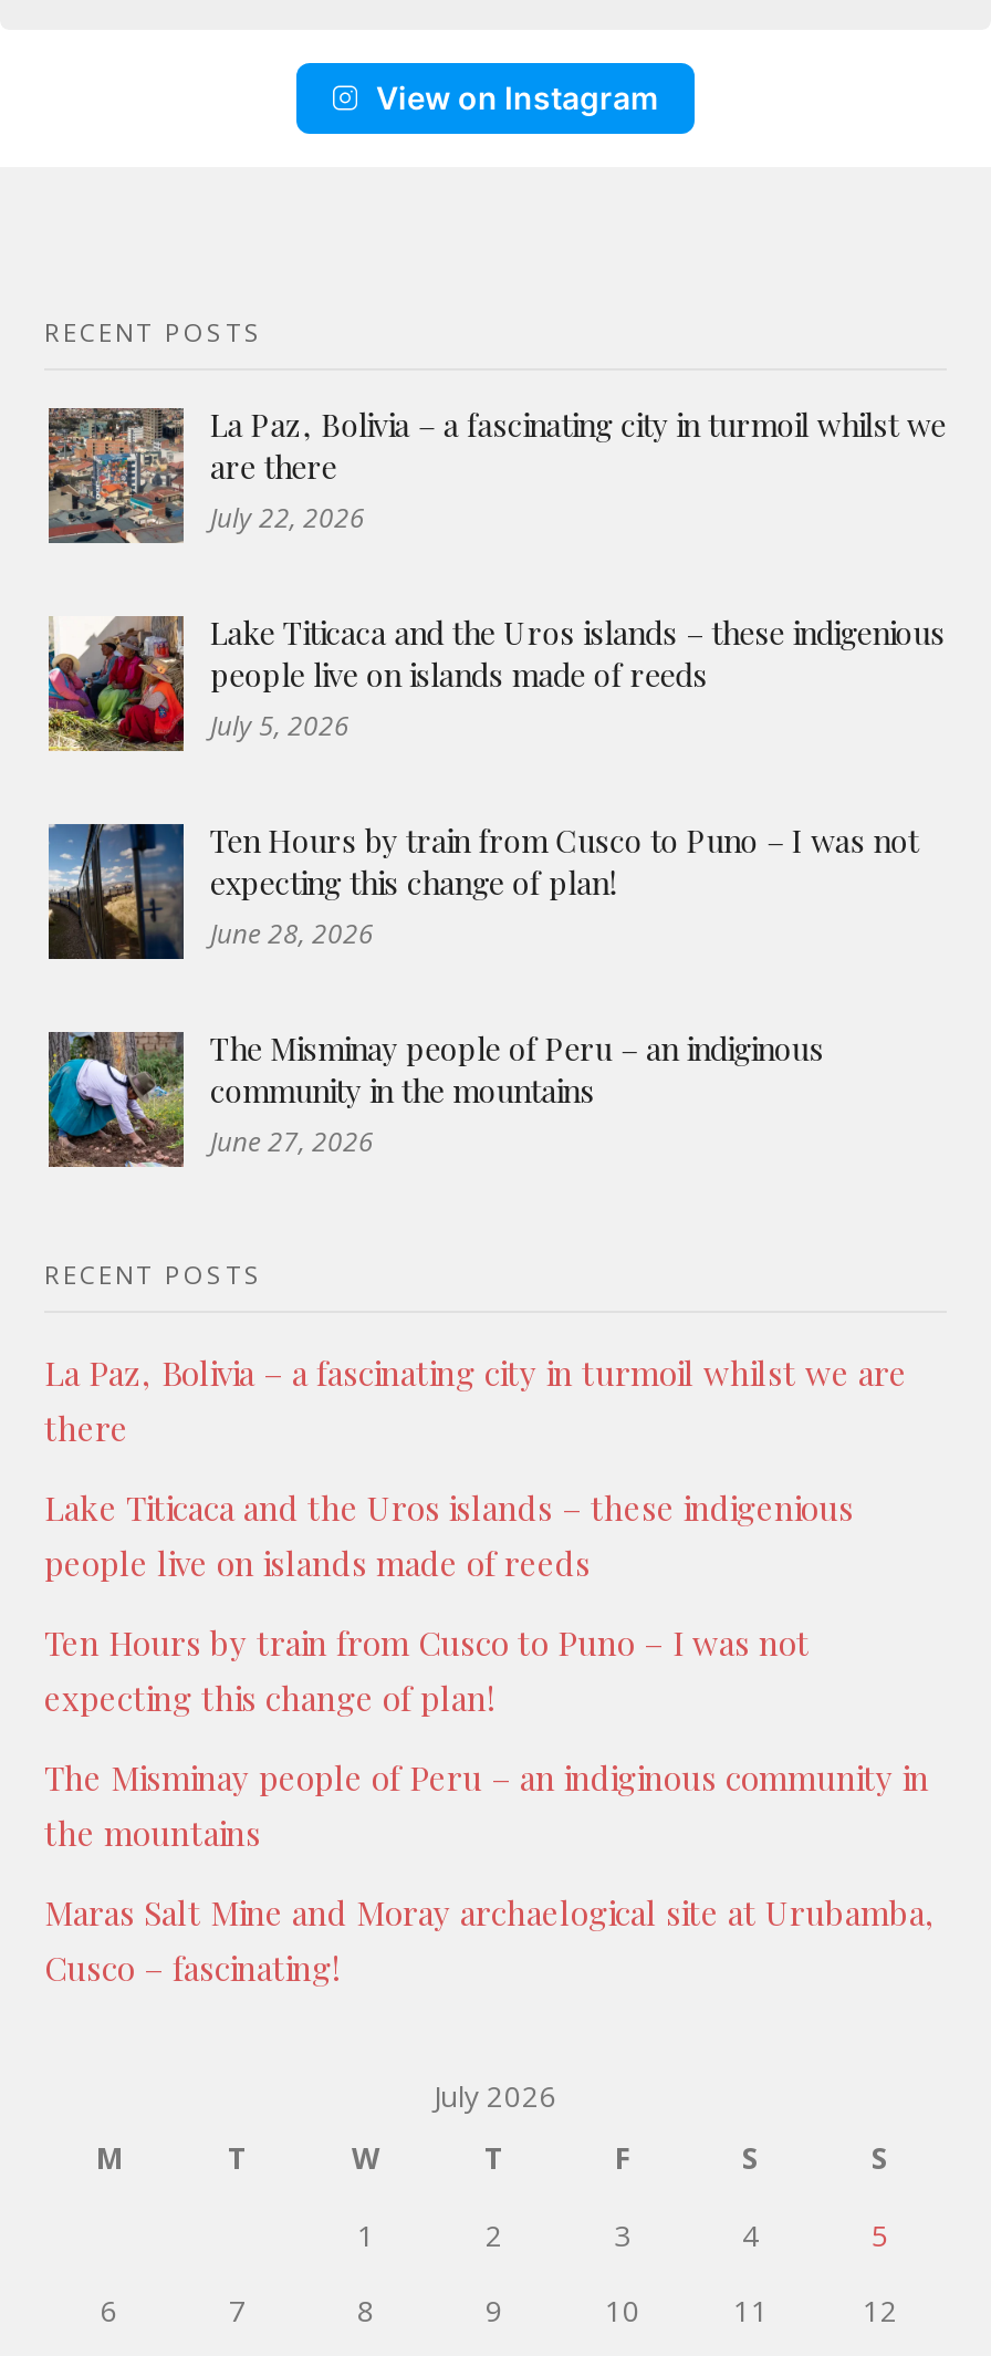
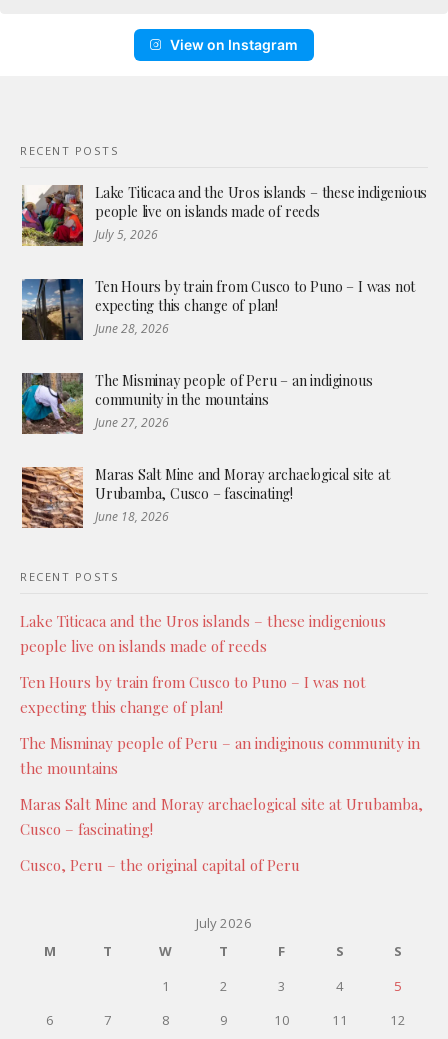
[46,405,946,545] [image] | La Paz, Bolivia – a fascinating city in turmoil whilst we | are there | July 22, 2026 -> none
moved [44,612,945,1161] -> [20,183,427,431]: [image] | Lake Titicaca and the Uros islands – these indigenious | people live on islands made of reeds | ... | community in the mountains | June 27, 2026
none -> [21,465,390,525] [image] | Maras Salt Mine and Moray archaelogical site at | Urubamba, Cusco – fascinating! | June 18, 2026
[44,1350,907,1449] La Paz, Bolivia – a fascinating city in turmoil whilst we are | there -> none
moved [44,1485,936,1989] -> [20,611,423,839]: Lake Titicaca and the Uros islands – these indigenious | people live on islands made of reeds | Ten Hours by train from Cusco to Puno – I was not | expecting this change of plan! | The Misminay people of Peru – an indiginous community in | the mountains | Maras Salt Mine and Moray archaelogical site at Urubamba, | Cusco – fascinating!
none -> [20,855,300,875] Cusco, Peru – the original capital of Peru

